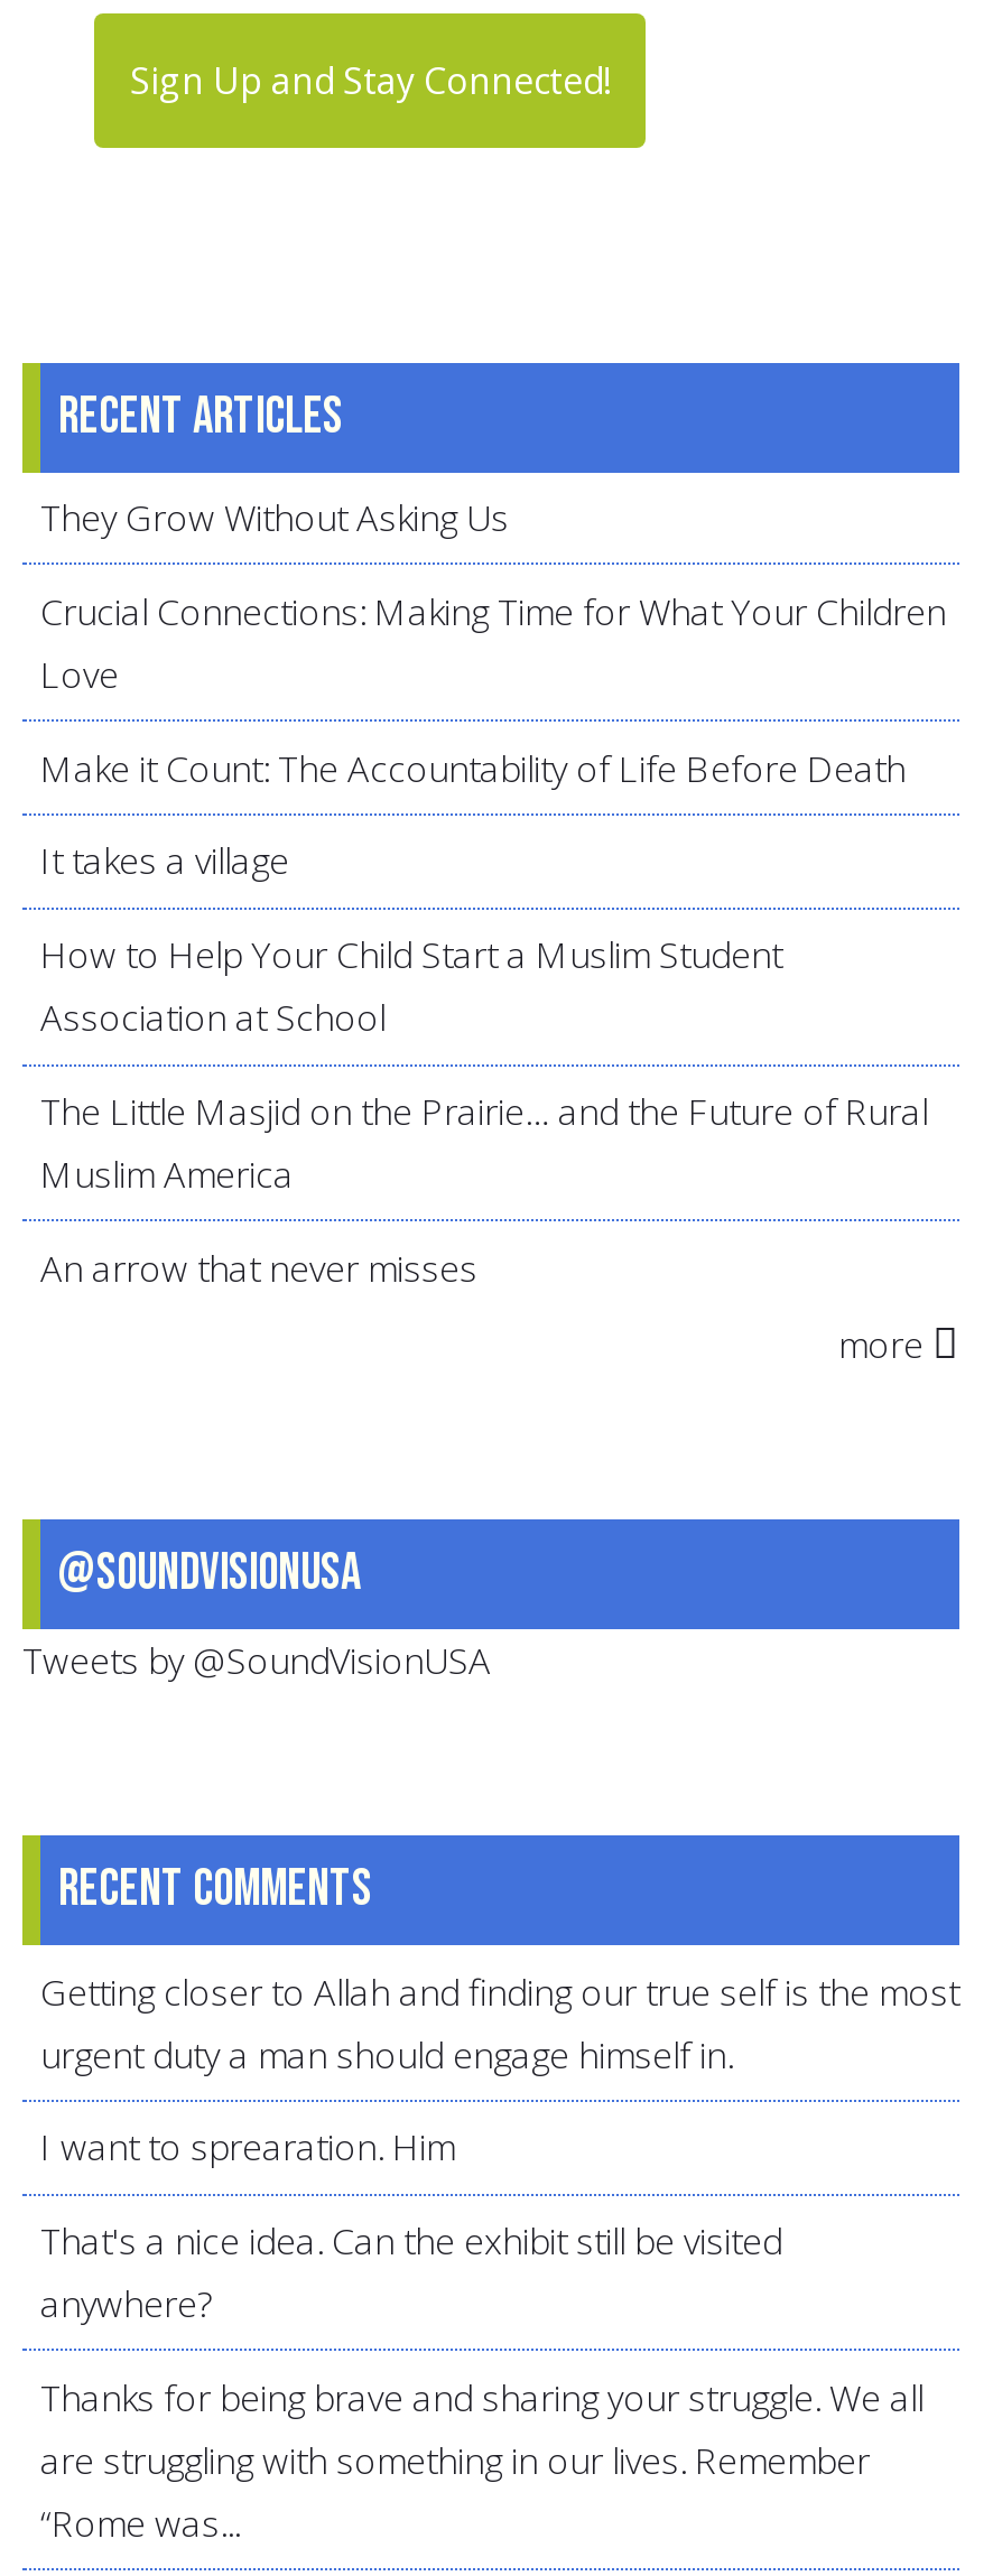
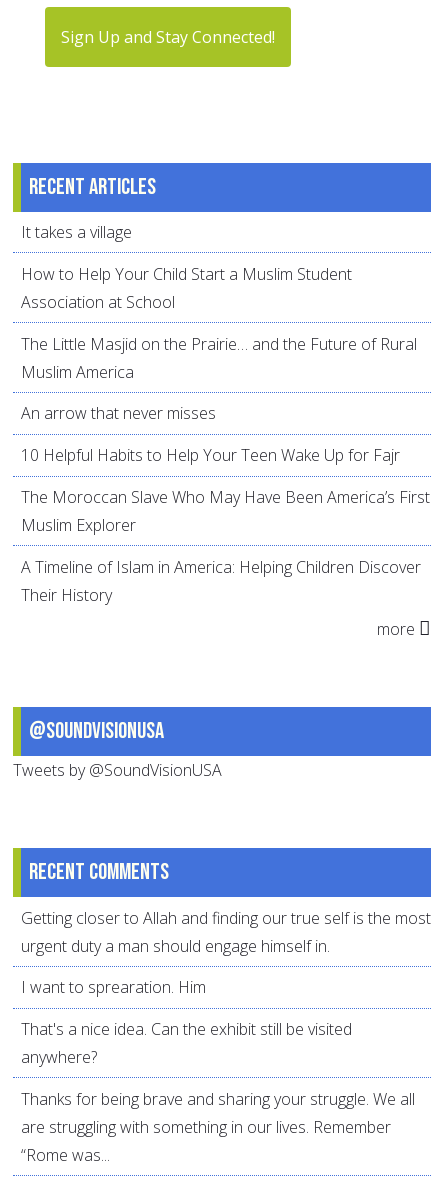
[40,493,946,792] They Grow Without Asking Us | Crucial Connections: Making Time for What Your Children | Love | Make it Count: The Accountability of Life Before Death -> none
moved [40,837,928,1293] -> [21,221,417,424]: It takes a village | How to Help Your Child Start a Muslim Student | Association at School | The Little Masjid on the Prairie… and the Future of Rural | Muslim America | An arrow that never misses
none -> [21,444,430,606] 10 Helpful Habits to Help Your Teen Wake Up for Fajr | The Moroccan Slave Who May Have Been America’s First | Muslim Explorer | A Timeline of Islam in America: Helping Children Discover | Their History

